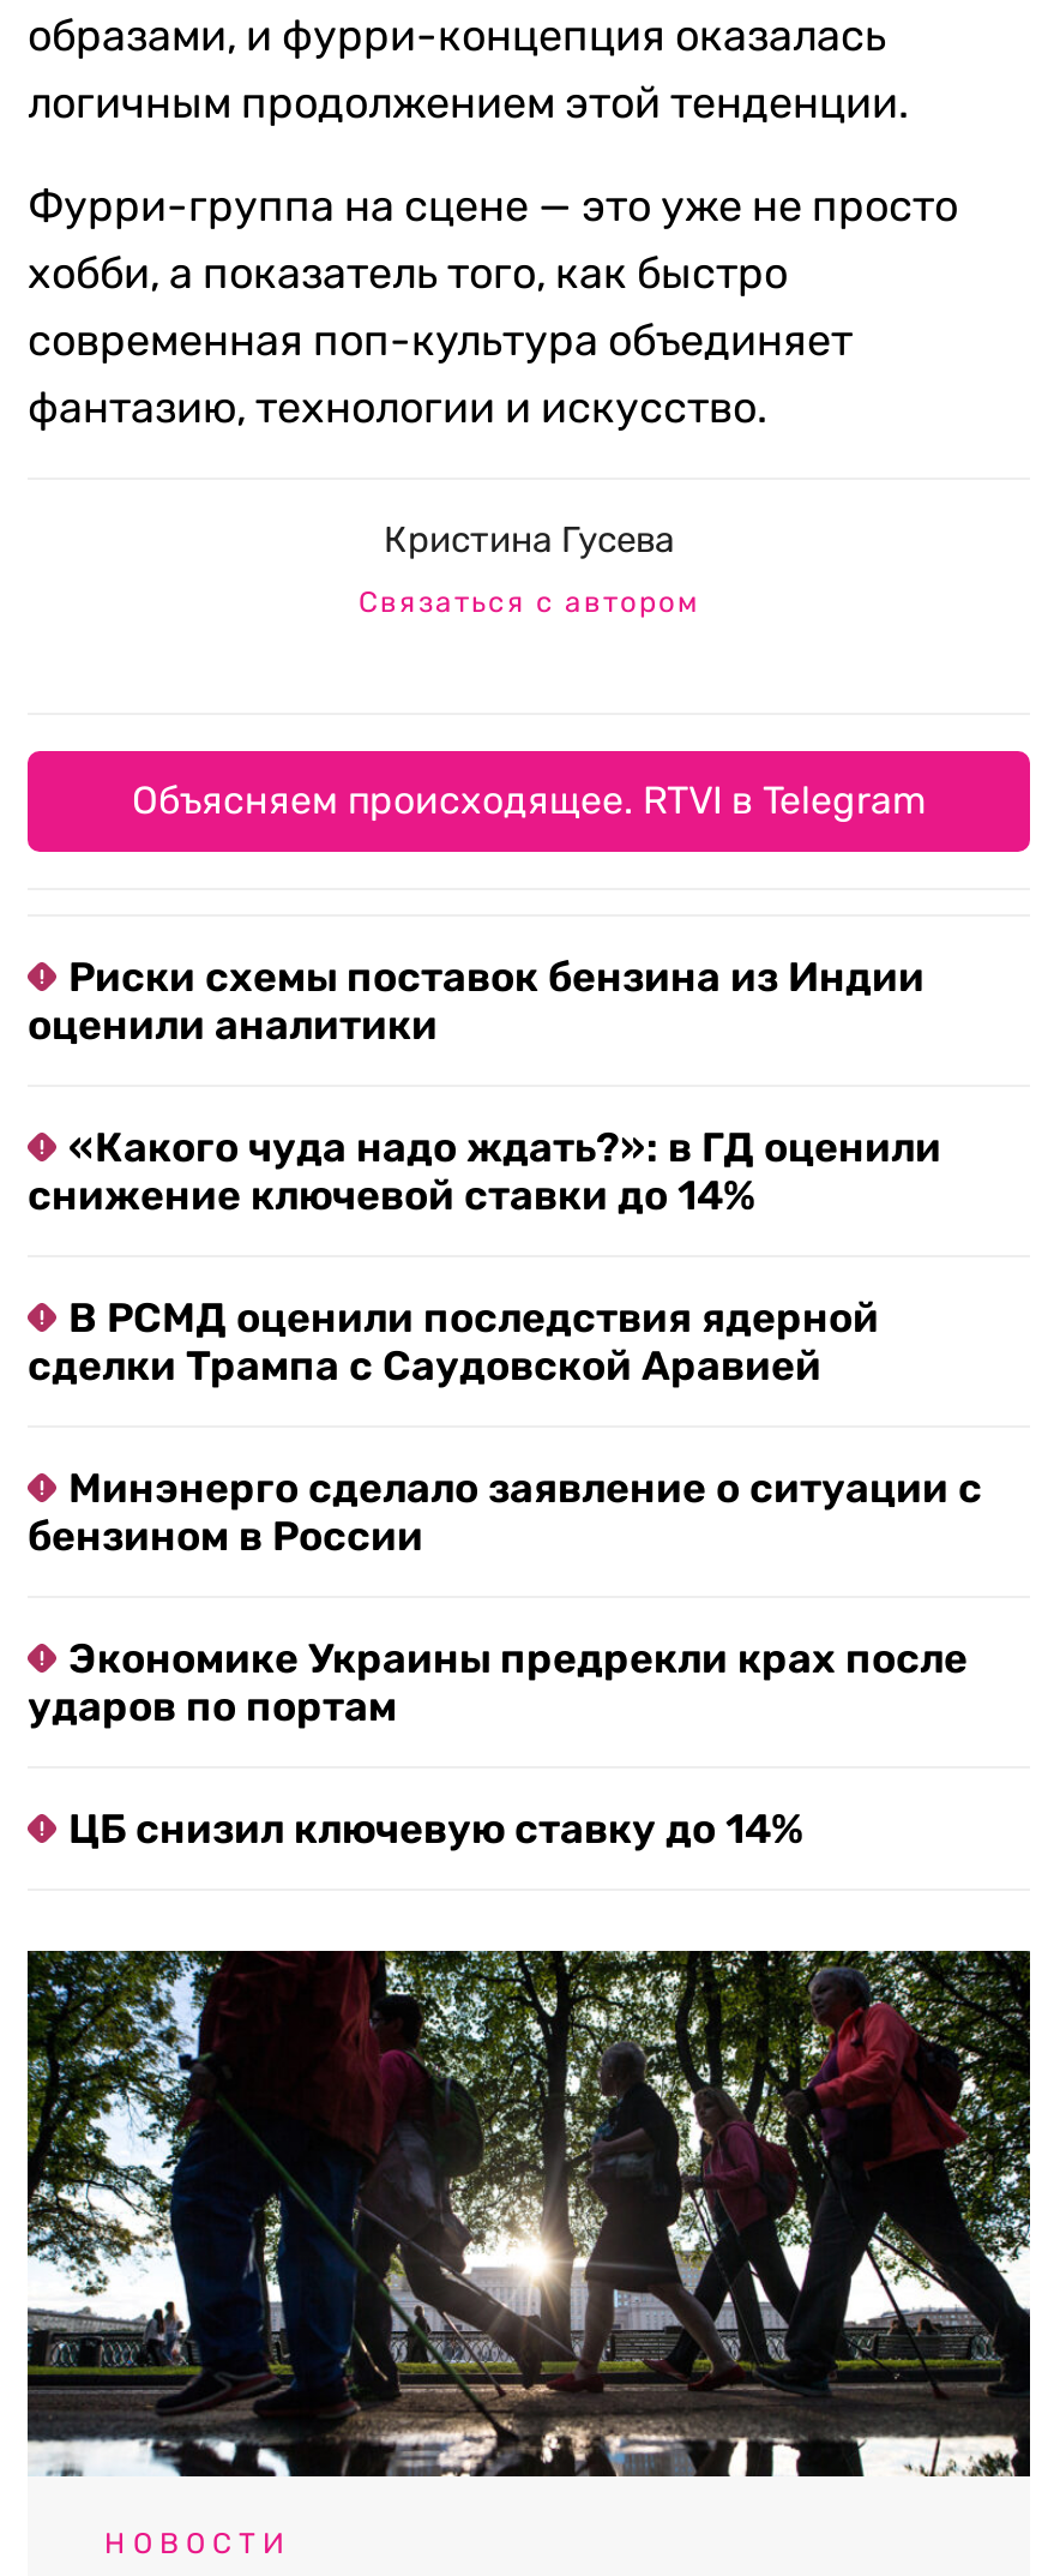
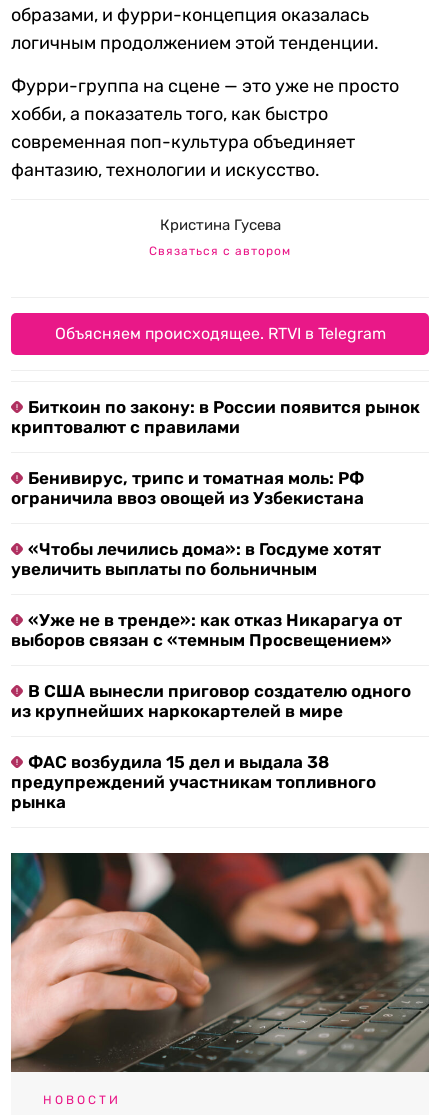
[28,952,925,1048] Риски схемы поставок бензина из Индии | оценили аналитики -> [11,397,420,437] Биткоин по закону: в России появится рынок | криптовалют с правилами
[28,1123,941,1219] «Какого чуда надо ждать?»: в ГД оценили | снижение ключевой ставки до 14% -> [11,468,364,508] Бенивирус, трипс и томатная моль: РФ | ограничила ввоз овощей из Узбекистана
[28,1293,879,1389] В РСМД оценили последствия ядерной | сделки Трампа с Саудовской Аравией -> [11,539,381,579] «Чтобы лечились дома»: в Госдуме хотят | увеличить выплаты по больничным
[28,1464,982,1560] Минэнерго сделало заявление о ситуации с | бензином в России -> [11,610,402,650] «Уже не в тренде»: как отказ Никарагуа от | выборов связан с «темным Просвещением»
[28,1634,968,1730] Экономике Украины предрекли крах после | ударов по портам -> [11,681,411,721] В США вынесли приговор создателю одного | из крупнейших наркокартелей в мире
[68,1804,805,1852] ЦБ снизил ключевую ставку до 14% -> [11,752,376,812] ФАС возбудила 15 дел и выдала 38 | предупреждений участникам топливного | рынка
[25,1948,1032,2476] [image] -> [10,852,430,1073] [image]

